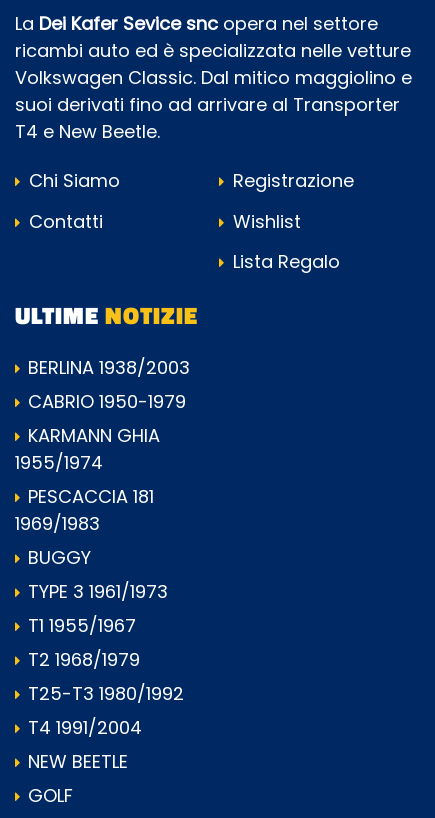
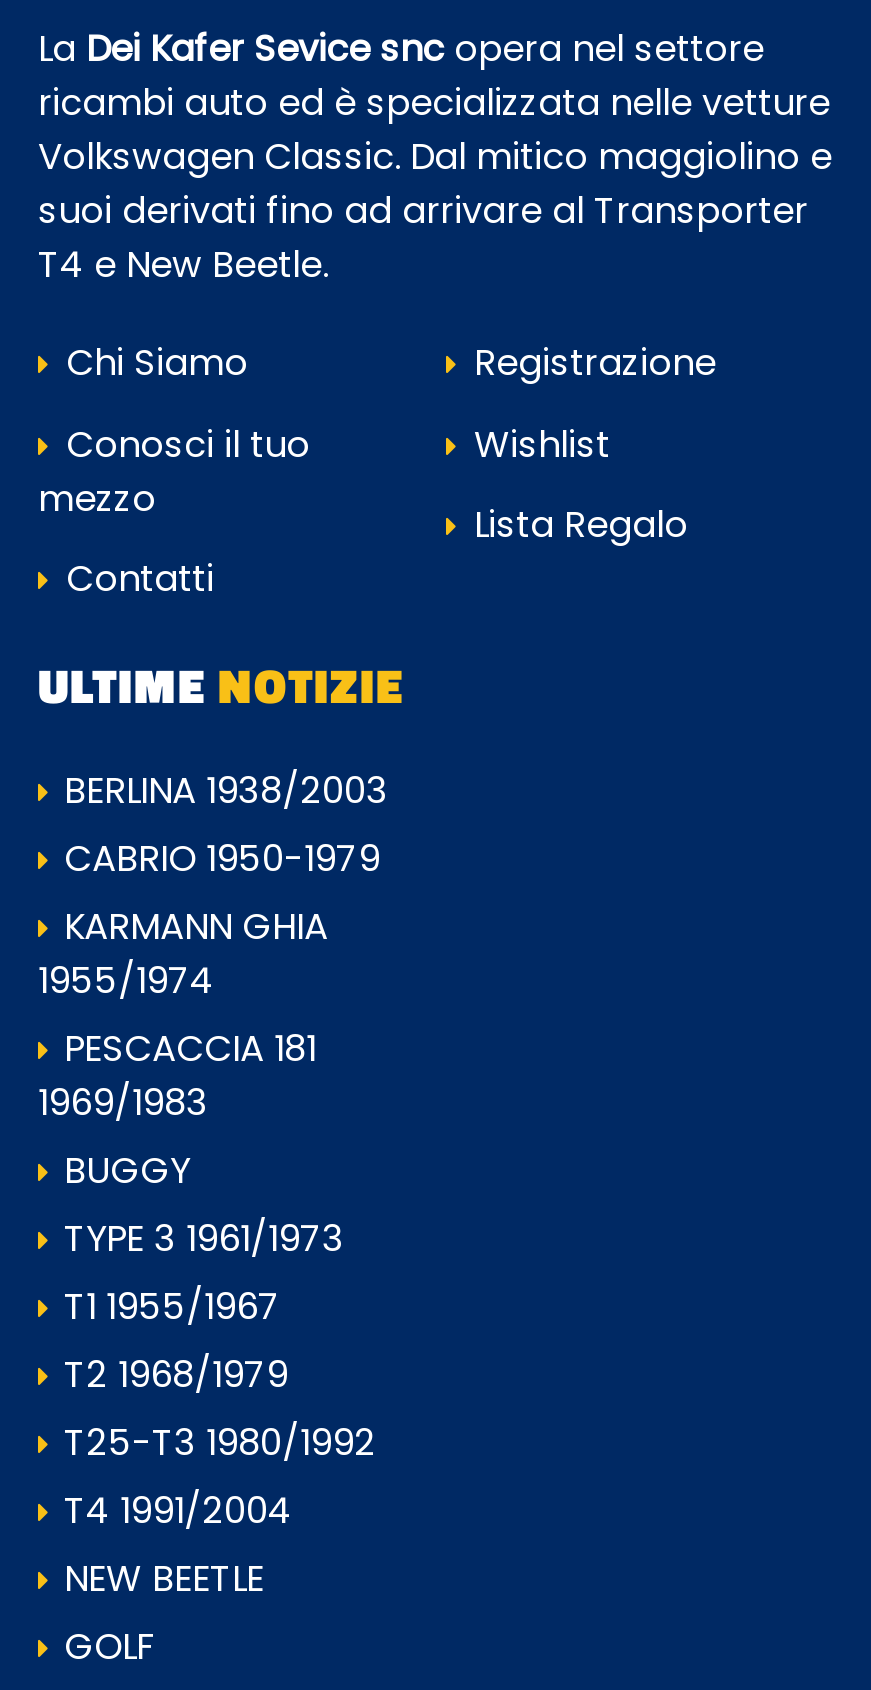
moved [24,209,103,234] -> [56,553,214,603]: Contatti
none -> [38,418,310,522] Conosci il tuo | mezzo

